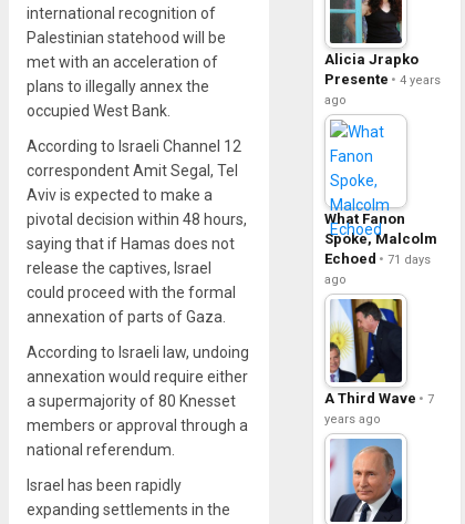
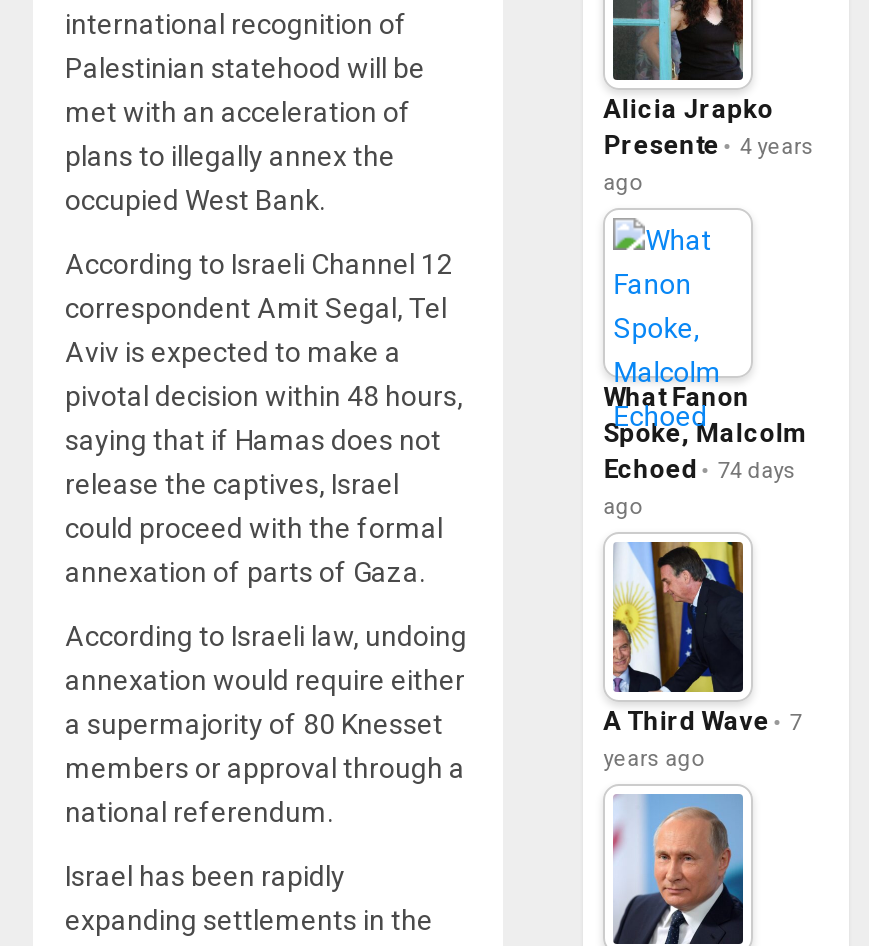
[325,250,431,267] Echoed 71 days -> [604,454,796,484] Echoed 74 days

